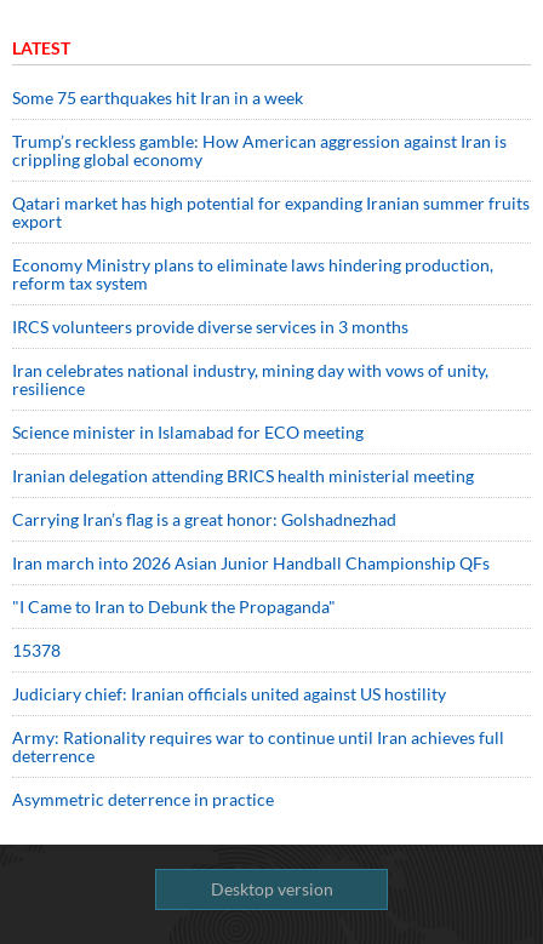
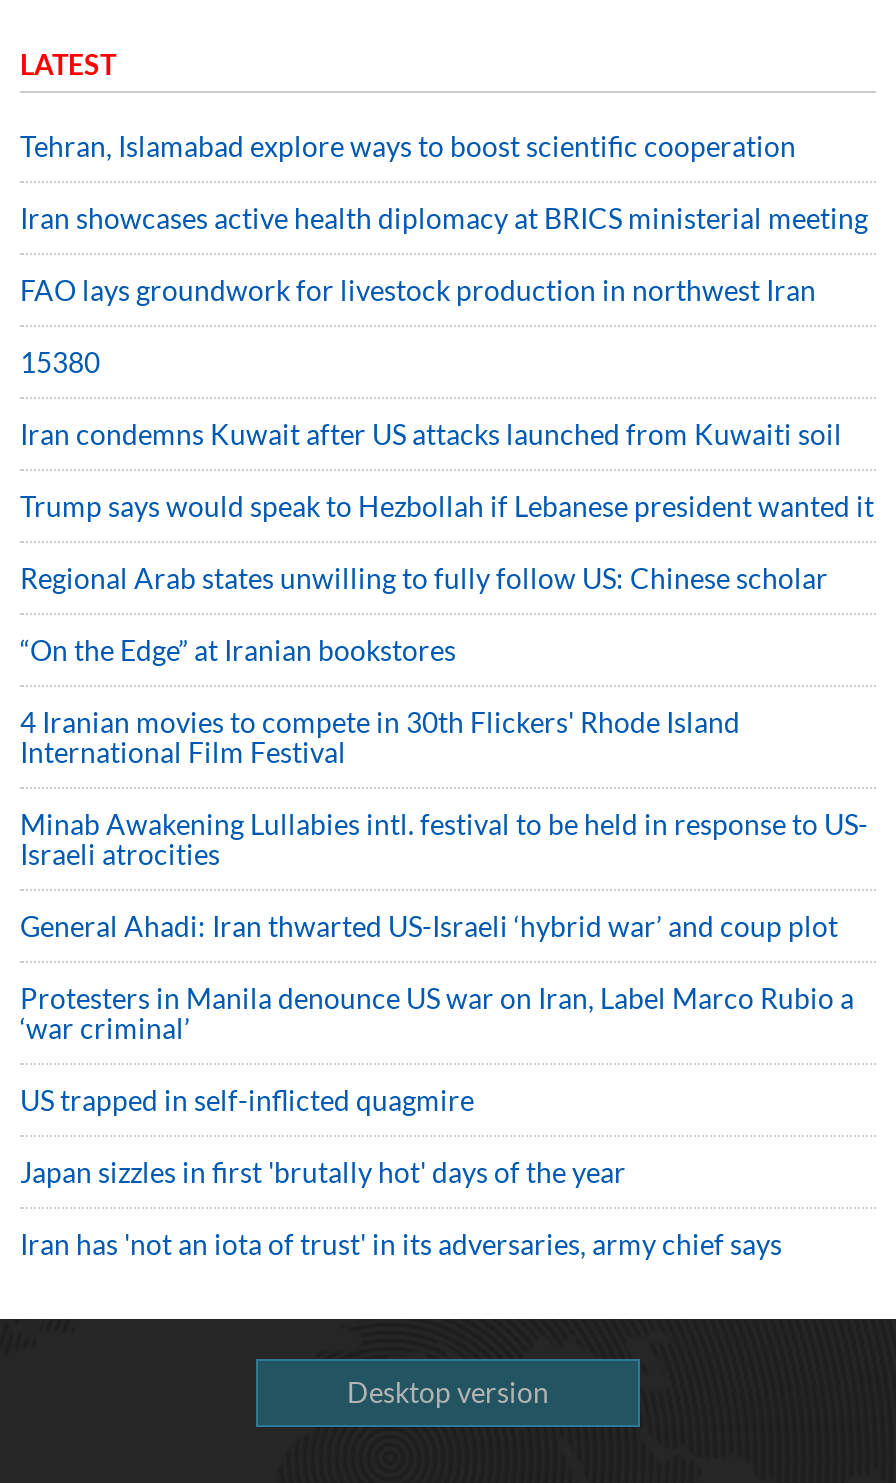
[12,88,303,108] Some 75 earthquakes hit Iran in a week -> [20,130,796,164] Tehran, Islamabad explore ways to boost scientific cooperation
[12,131,507,170] Trump’s reckless gamble: How American aggression against Iran is | crippling global economy -> [20,202,868,236] Iran showcases active health diplomacy at BRICS ministerial meeting
[12,193,530,232] Qatari market has high potential for expanding Iranian summer fruits | export -> [20,274,816,308] FAO lays groundwork for livestock production in northwest Iran
[12,255,493,294] Economy Ministry plans to eliminate laws hindering production, | reform tax system -> [20,346,100,380] 15380
[12,317,408,337] IRCS volunteers provide diverse services in 3 months -> [20,418,842,452] Iran condemns Kuwait after US attacks launched from Kuwaiti soil
[12,360,488,399] Iran celebrates national industry, mining day with vows of unity, | resilience -> [20,490,874,524] Trump says would speak to Hezbollah if Lebanese president wanted it
[12,422,364,443] Science minister in Islamabad for ECO meeting -> [20,562,828,596] Regional Arab states unwilling to fully follow US: Chinese scholar
[12,466,474,486] Iranian delegation attending BRICS health ministerial meeting -> [20,634,456,668] “On the Edge” at Iranian bookstores
[12,509,396,530] Carrying Iran’s flag is a great honor: Golshadnezhad -> [20,706,740,770] 4 Iranian movies to compete in 30th Flickers' Rhode Island | International Film Festival
[12,553,490,574] Iran march into 2026 Asian Junior Handball Championship QFs -> [20,808,868,872] Minab Awakening Lullabies intl. festival to be held in response to US- | Israeli atrocities
[12,597,336,617] "I Came to Iran to Debunk the Propaganda" -> [20,910,838,944] General Ahadi: Iran thwarted US-Israeli ‘hybrid war’ and coup plot
[12,640,61,661] 15378 -> [20,982,854,1046] Protesters in Manila denounce US war on Iran, Label Marco Rubio a | ‘war criminal’
[12,684,453,704] Judiciary chief: Iranian officials united against US hostility -> [20,1084,480,1118] US trapped in self-inflicted quagmire
[12,727,504,766] Army: Rationality requires war to continue until Iran achieves full | deterrence -> [20,1156,626,1190] Japan sizzles in first 'brutally hot' days of the year
[12,789,274,810] Asymmetric deterrence in practice -> [20,1228,788,1262] Iran has 'not an iota of trust' in its adversaries, army chief says

